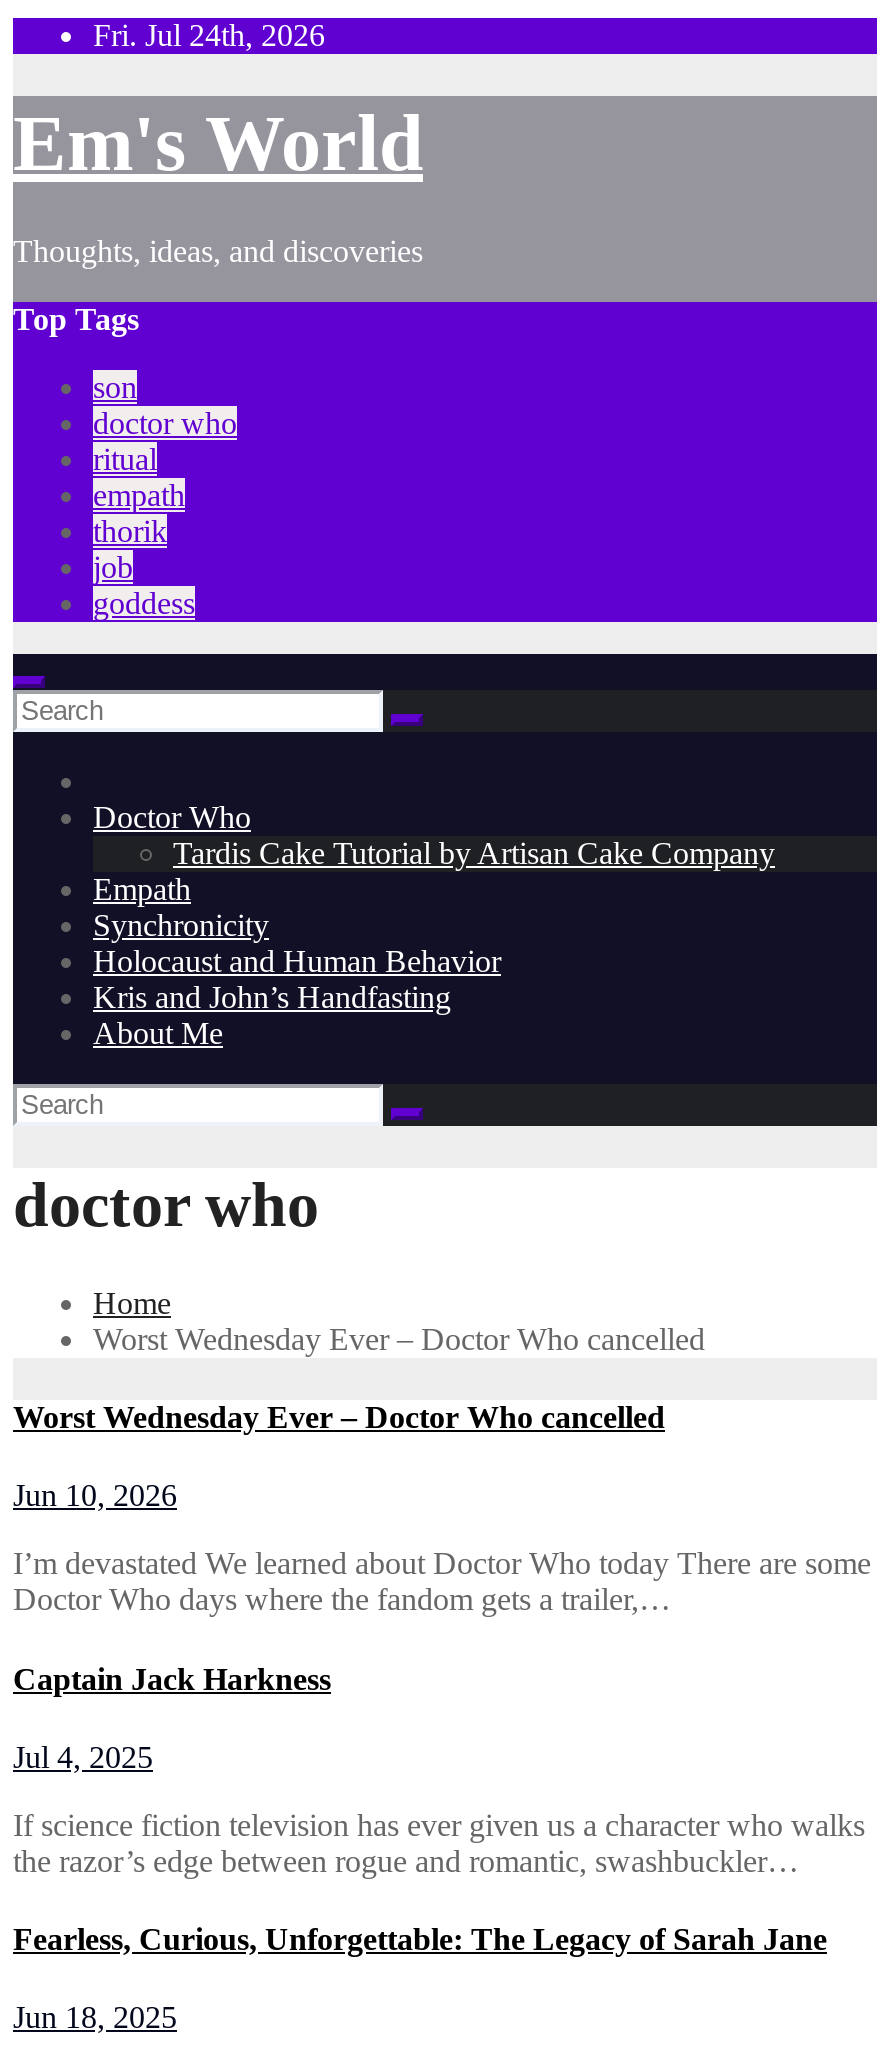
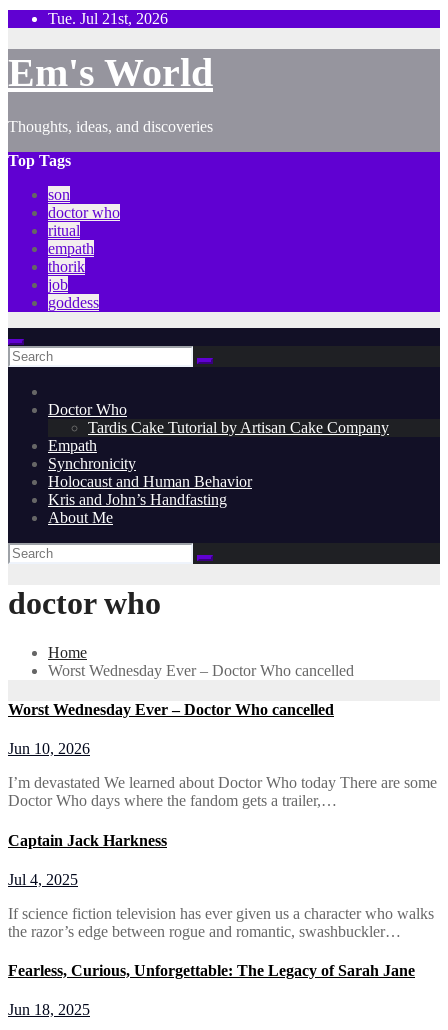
[93,18,325,52] Fri. Jul 24th, 2026 -> [48,10,168,27] Tue. Jul 21st, 2026

